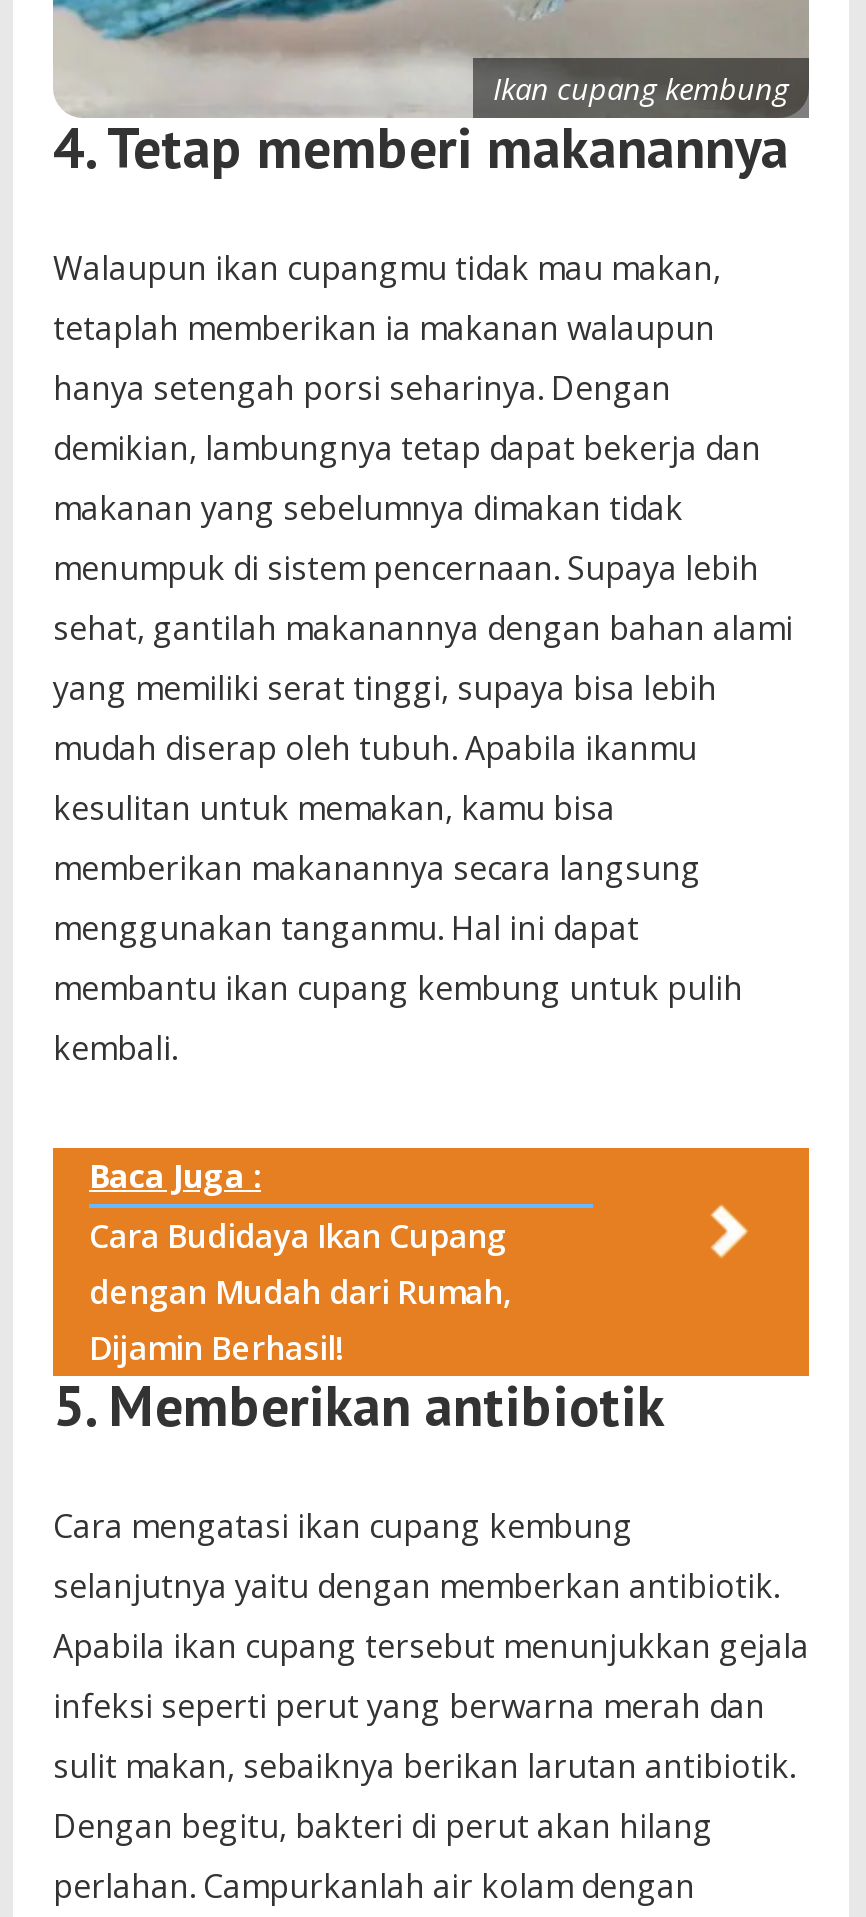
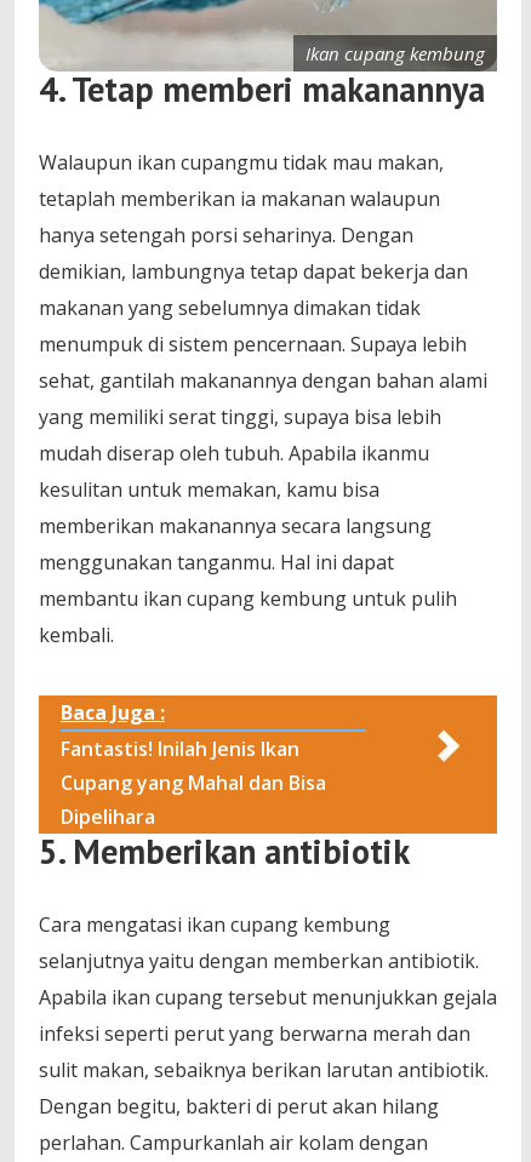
[89,1214,511,1370] Cara Budidaya Ikan Cupang | dengan Mudah dari Rumah, | Dijamin Berhasil! -> [61,735,326,830] Fantastis! Inilah Jenis Ikan | Cupang yang Mahal dan Bisa | Dipelihara

